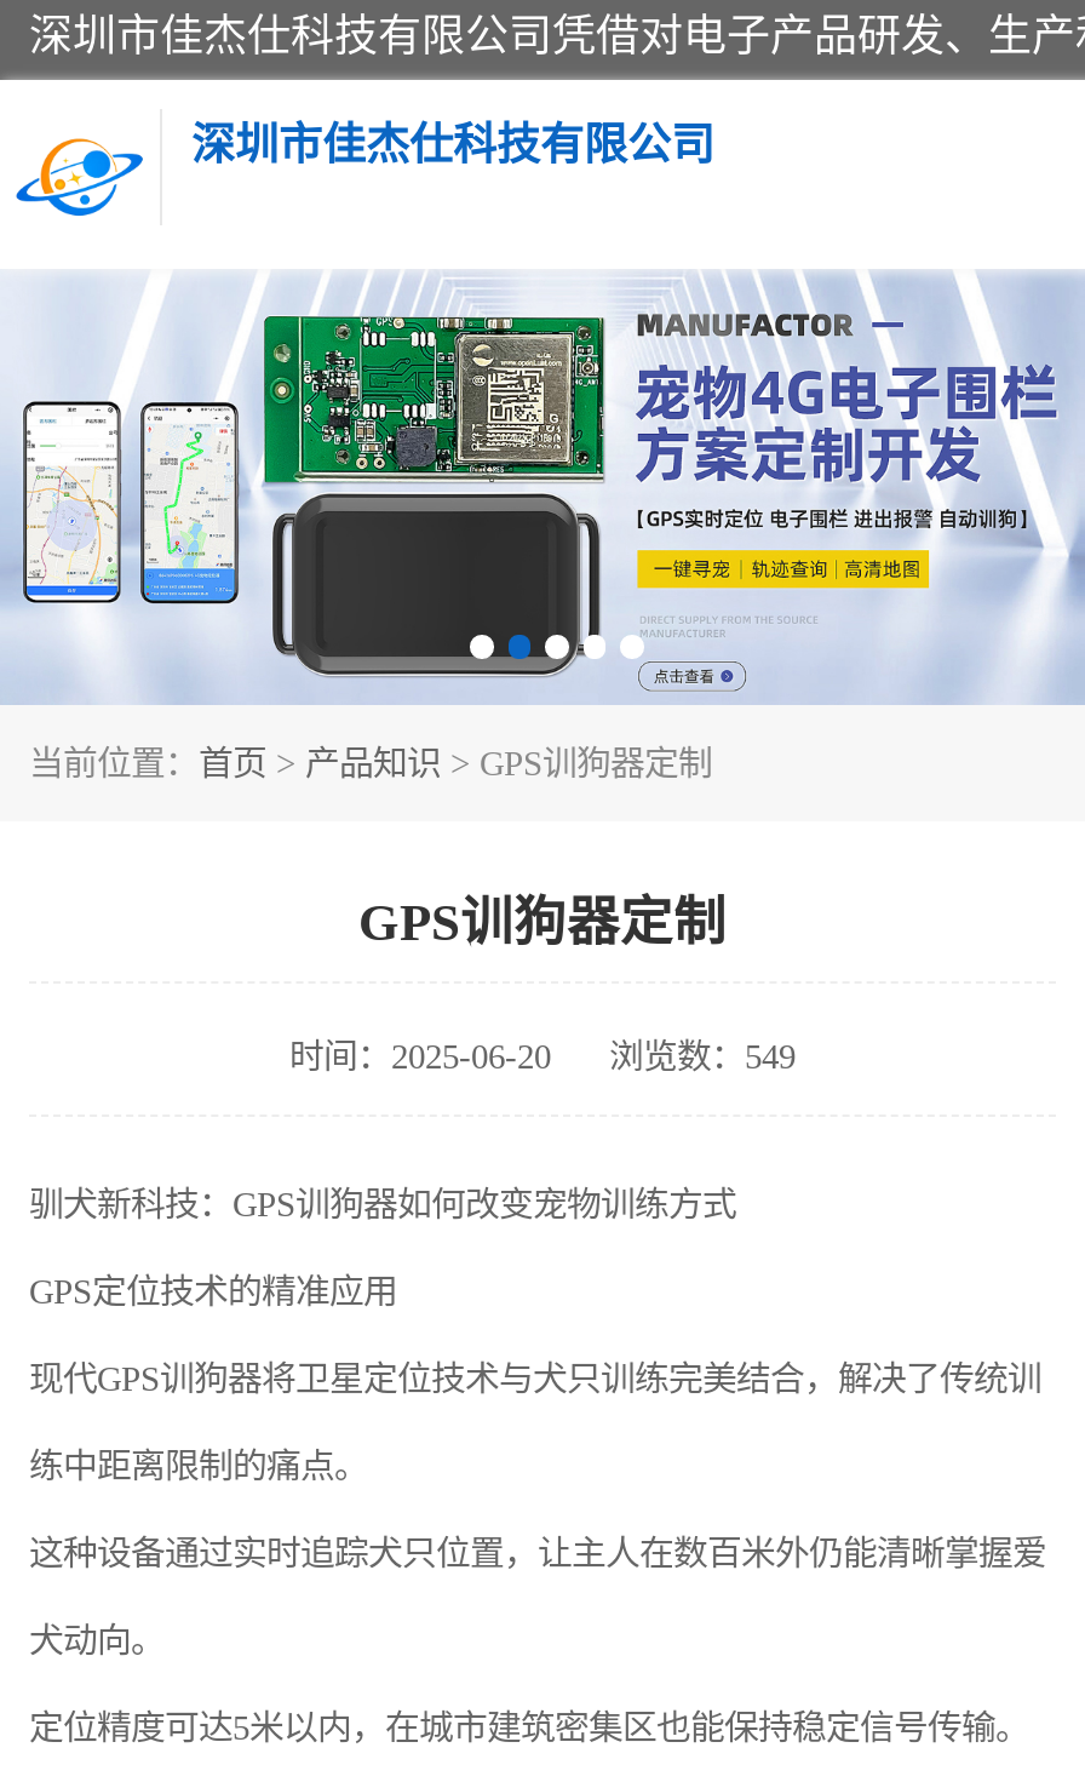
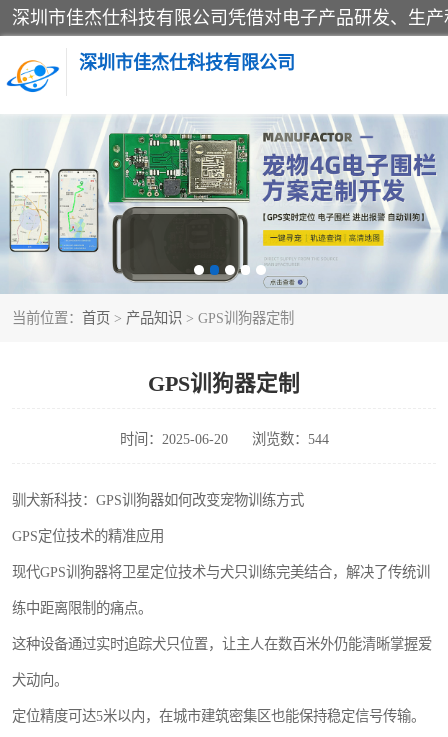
[289,1037,796,1076] 时间：2025-06-20 浏览数：549 -> [119,431,328,447] 时间：2025-06-20 浏览数：544

